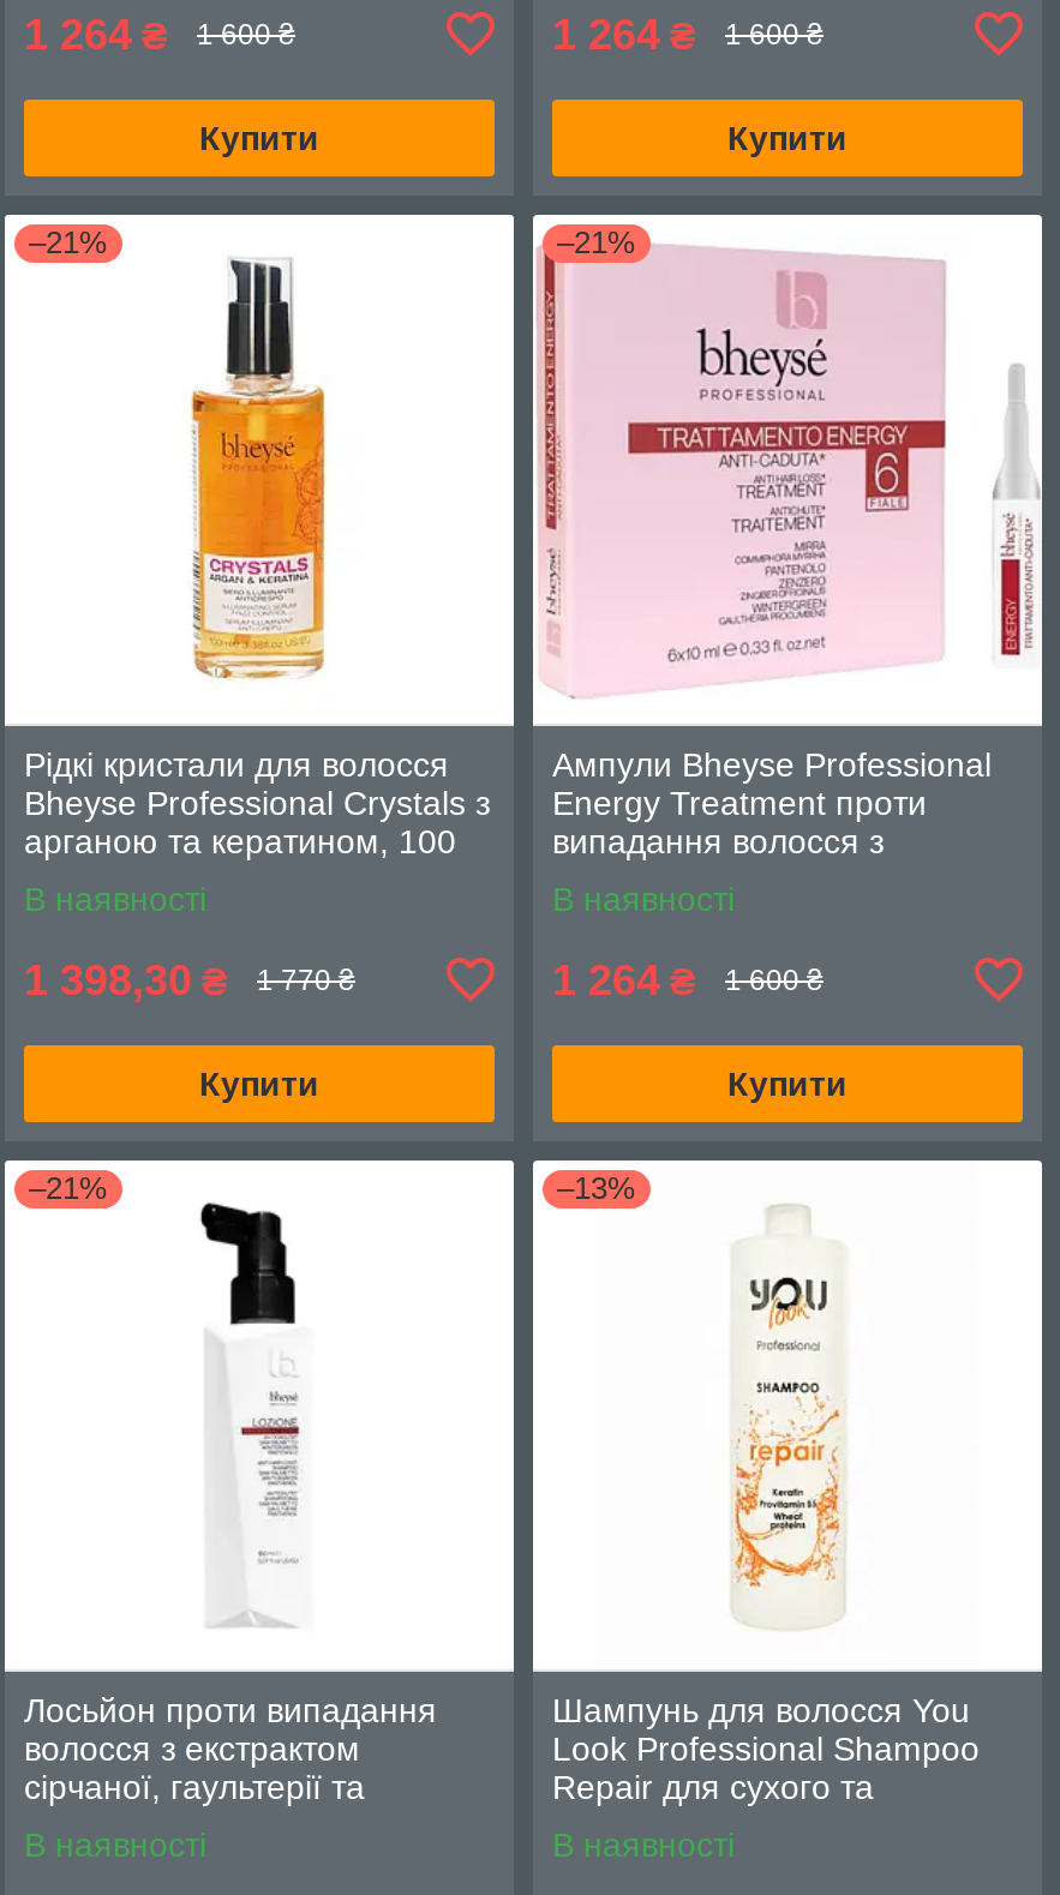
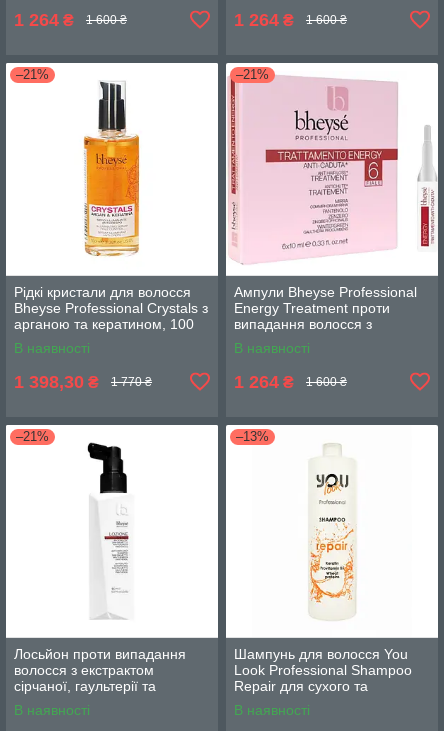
[199,118,319,157] Купити -> none
[727,118,848,157] Купити -> none
[199,1064,319,1102] Купити -> none
[727,1064,848,1102] Купити -> none

